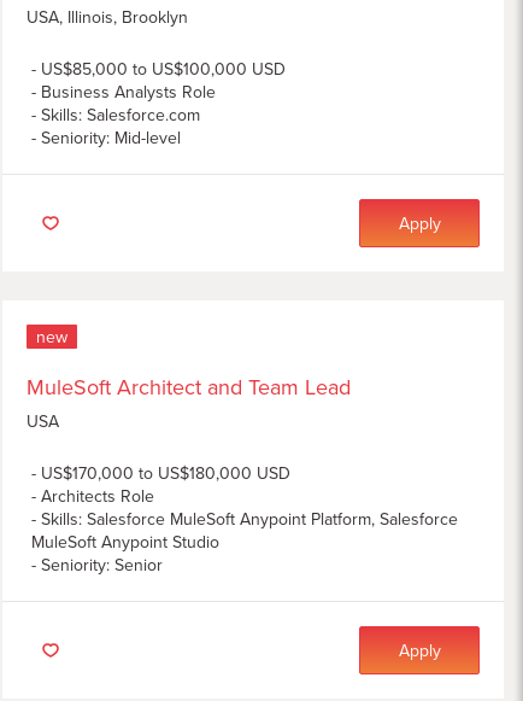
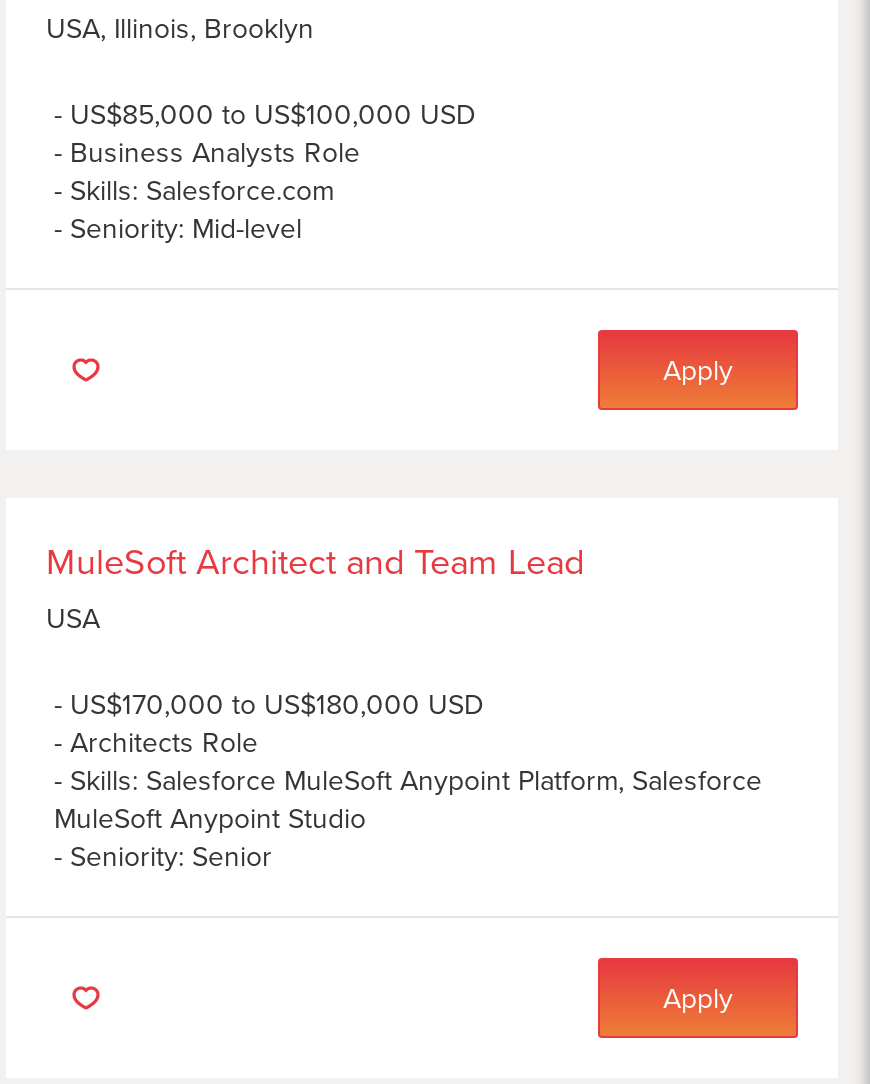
[36,324,67,348] new -> none

